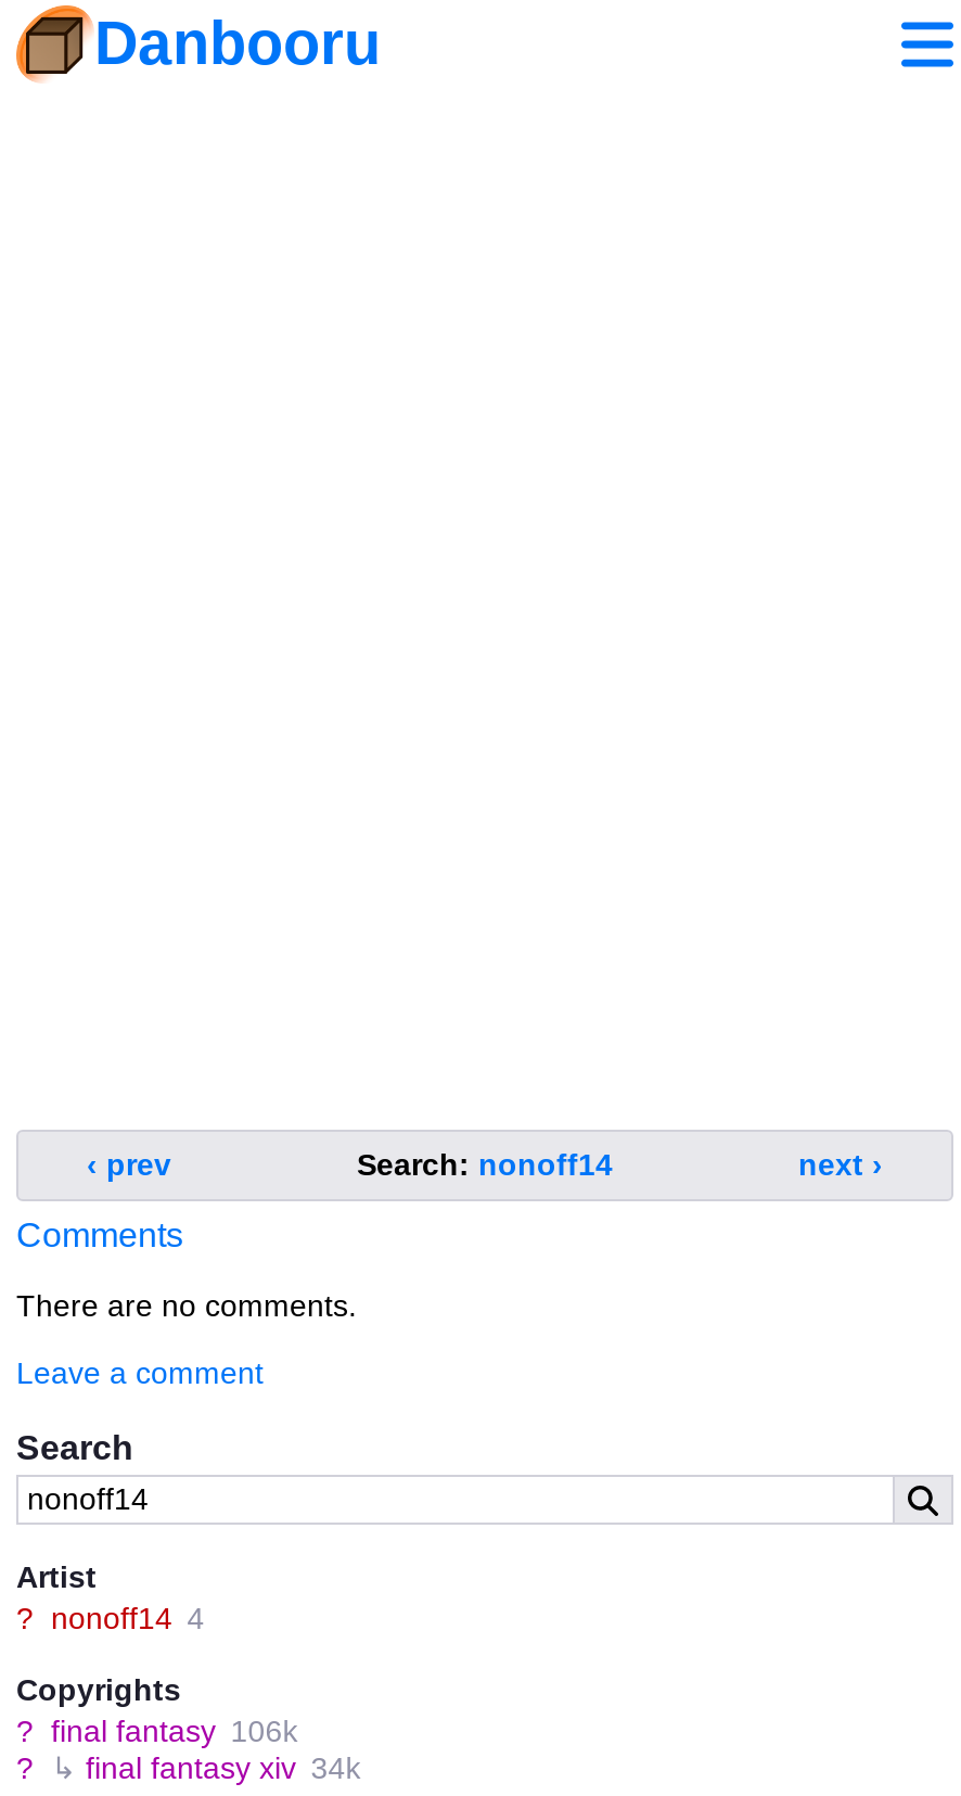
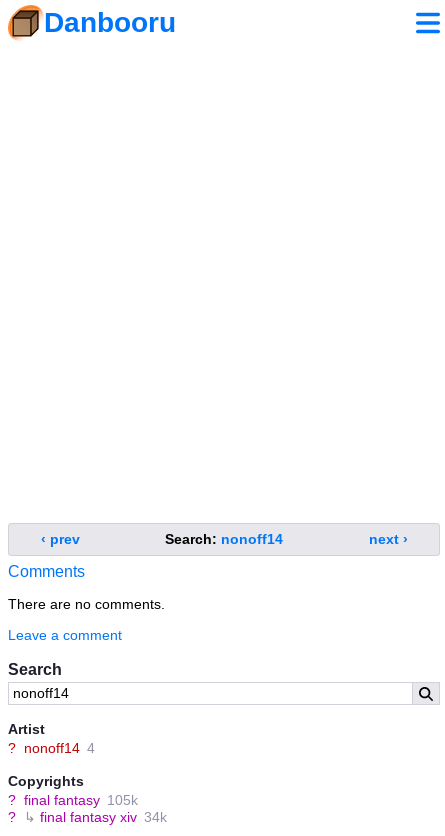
[16,1713,298,1748] ? final fantasy 106k -> [8,792,138,808] ? final fantasy 105k

